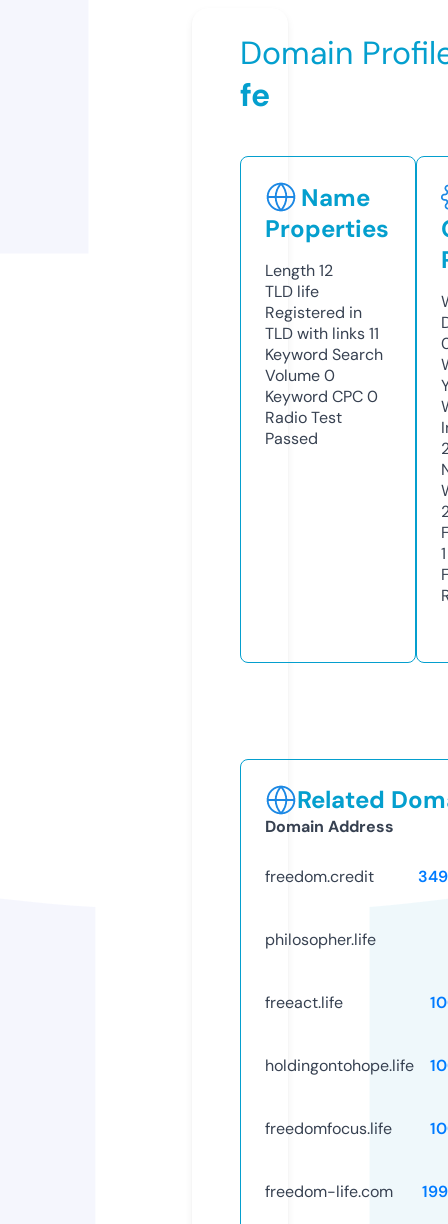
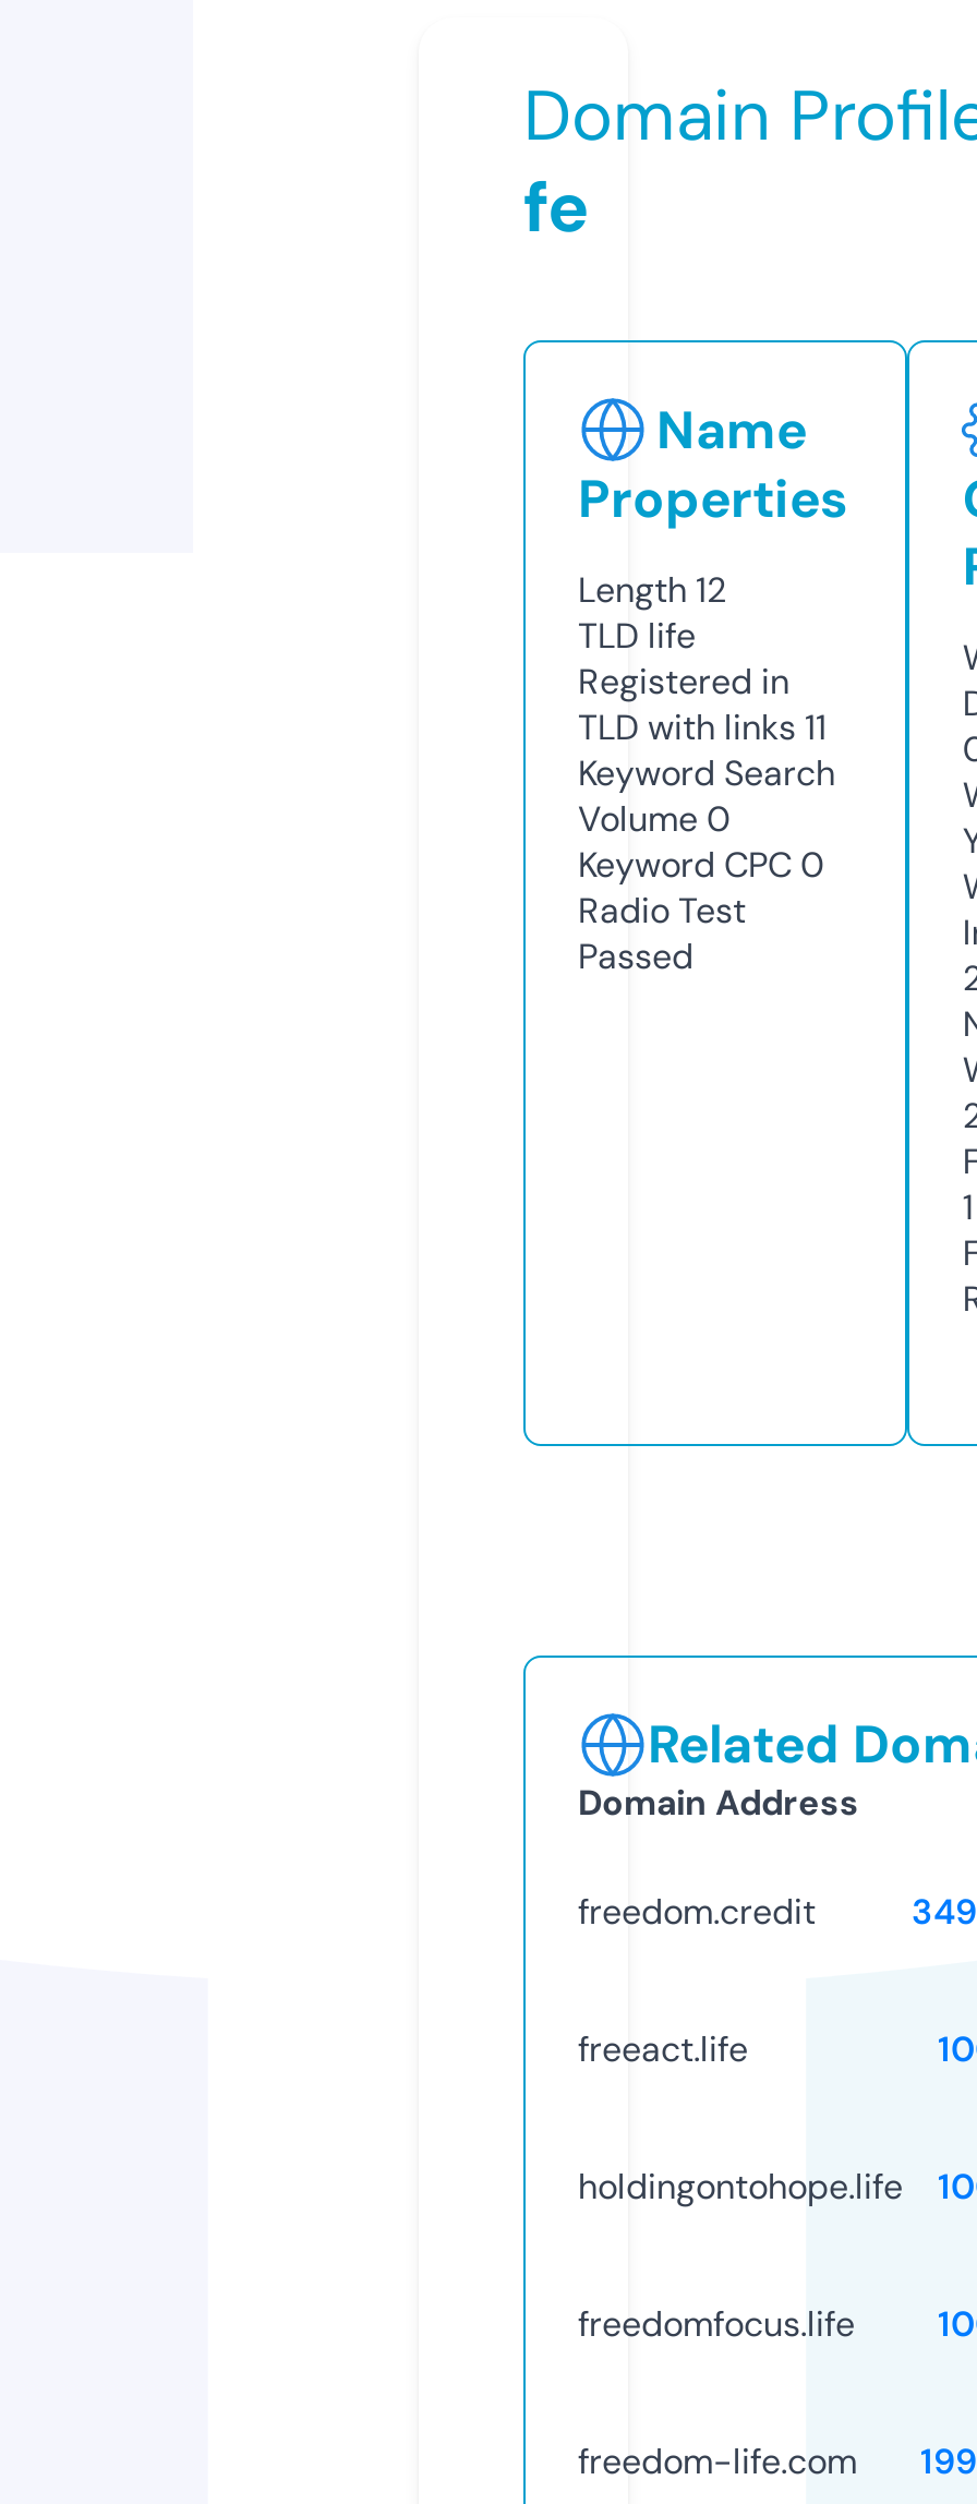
[265,929,376,950] philosopher.life -> none

